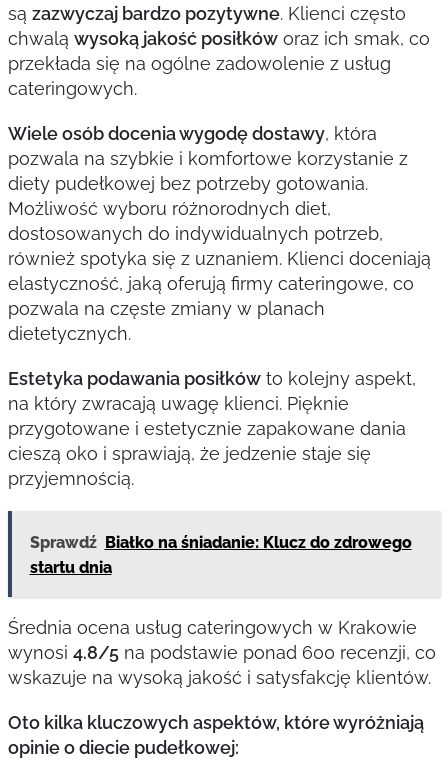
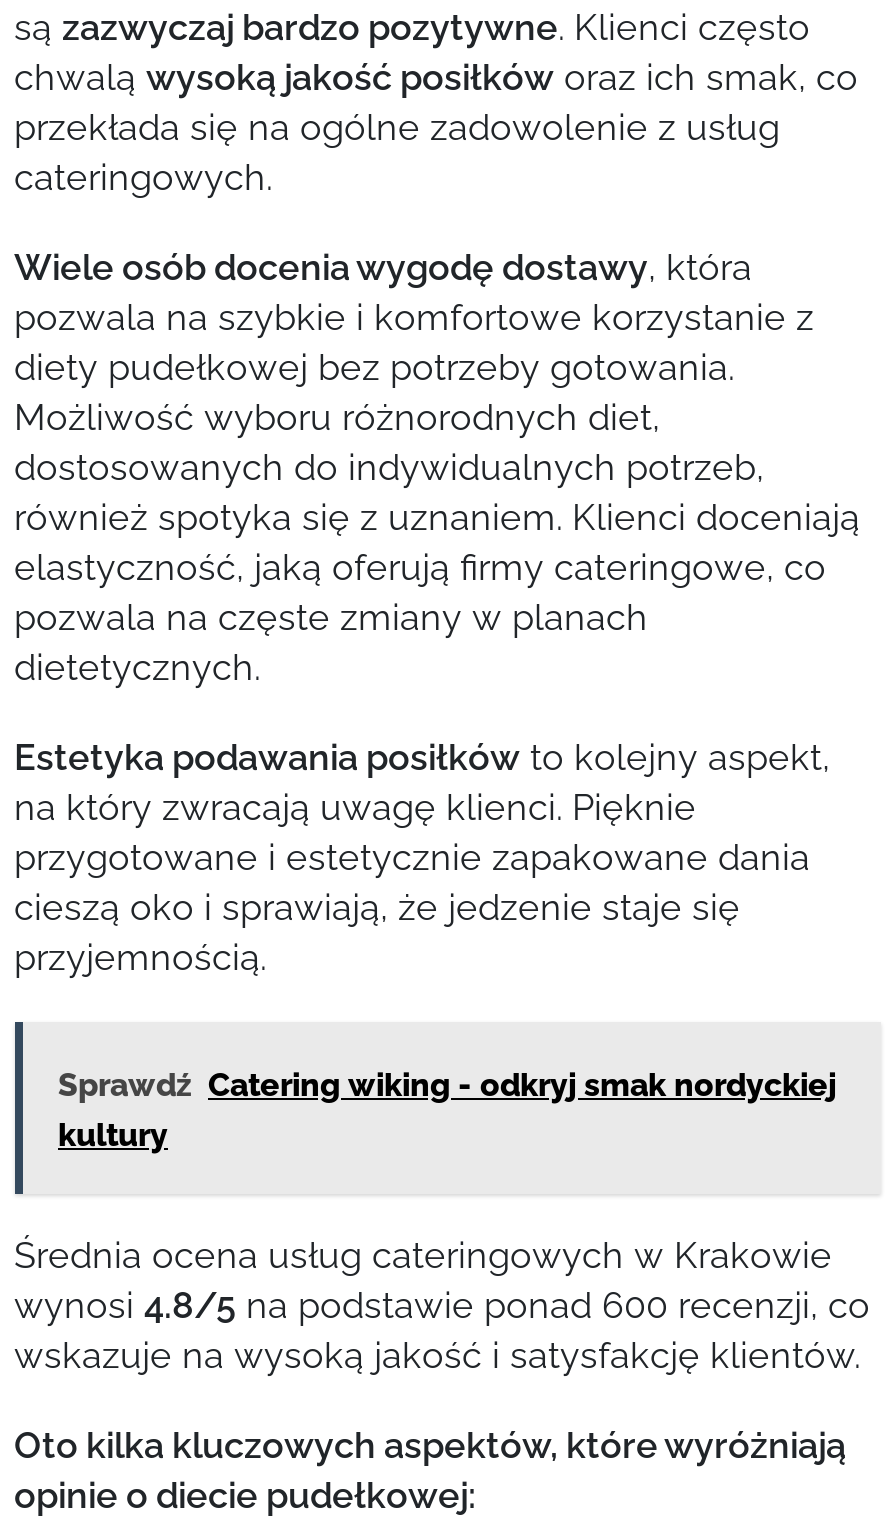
[29,533,411,577] Sprawdź Białko na śniadanie: Klucz do zdrowego | startu dnia -> [58,1066,836,1154] Sprawdź Catering wiking - odkryj smak nordyckiej | kultury

